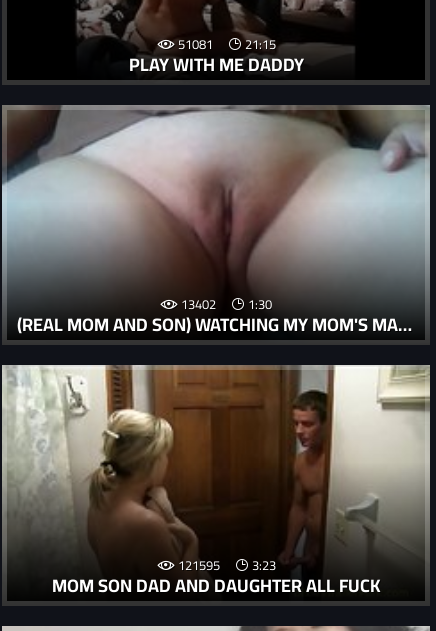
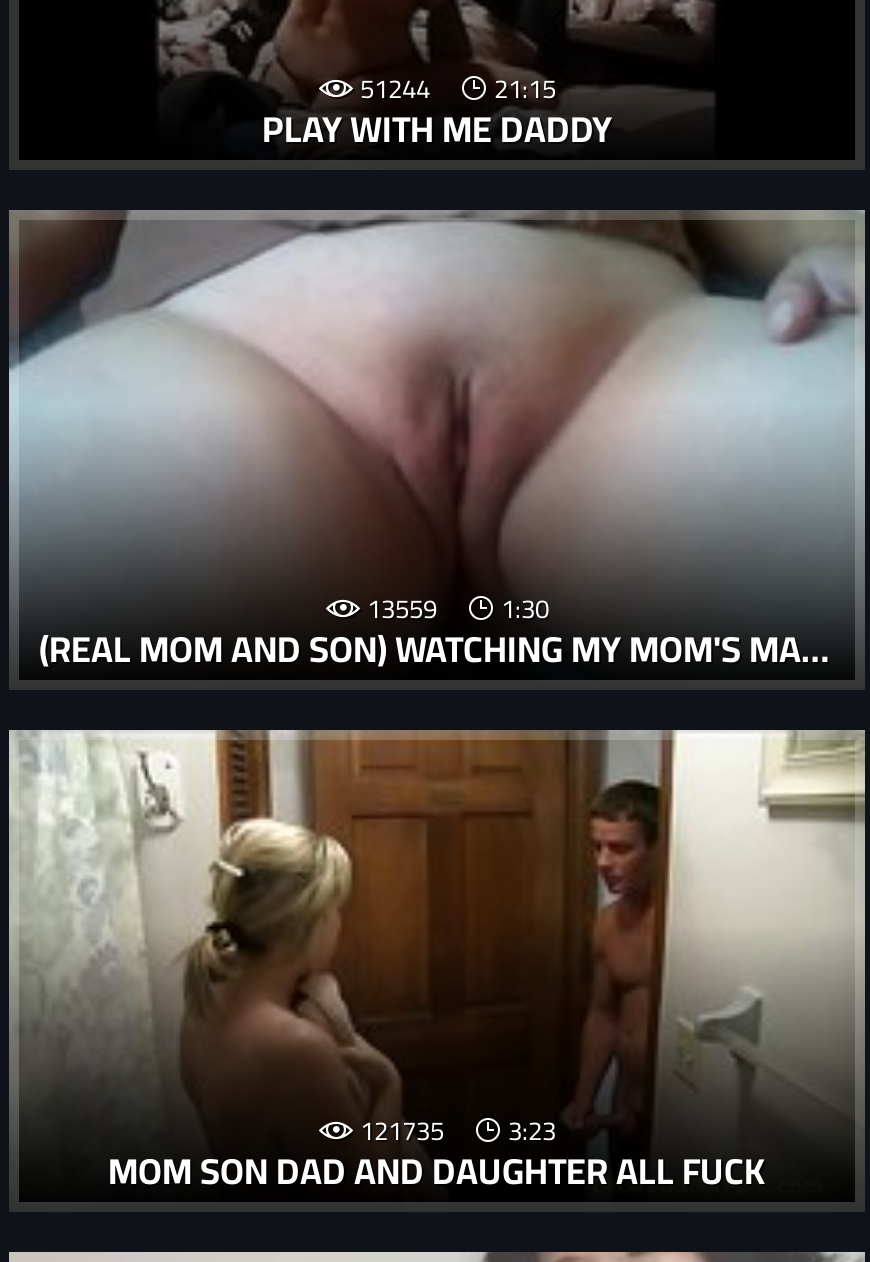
[177,31,275,55] 51081 21:15 -> [360,63,556,111] 51244 21:15
[181,292,272,316] 13402 1:30 -> [367,584,549,632] 13559 1:30
[177,553,275,577] 121595 3:23 -> [360,1106,556,1154] 121735 3:23

